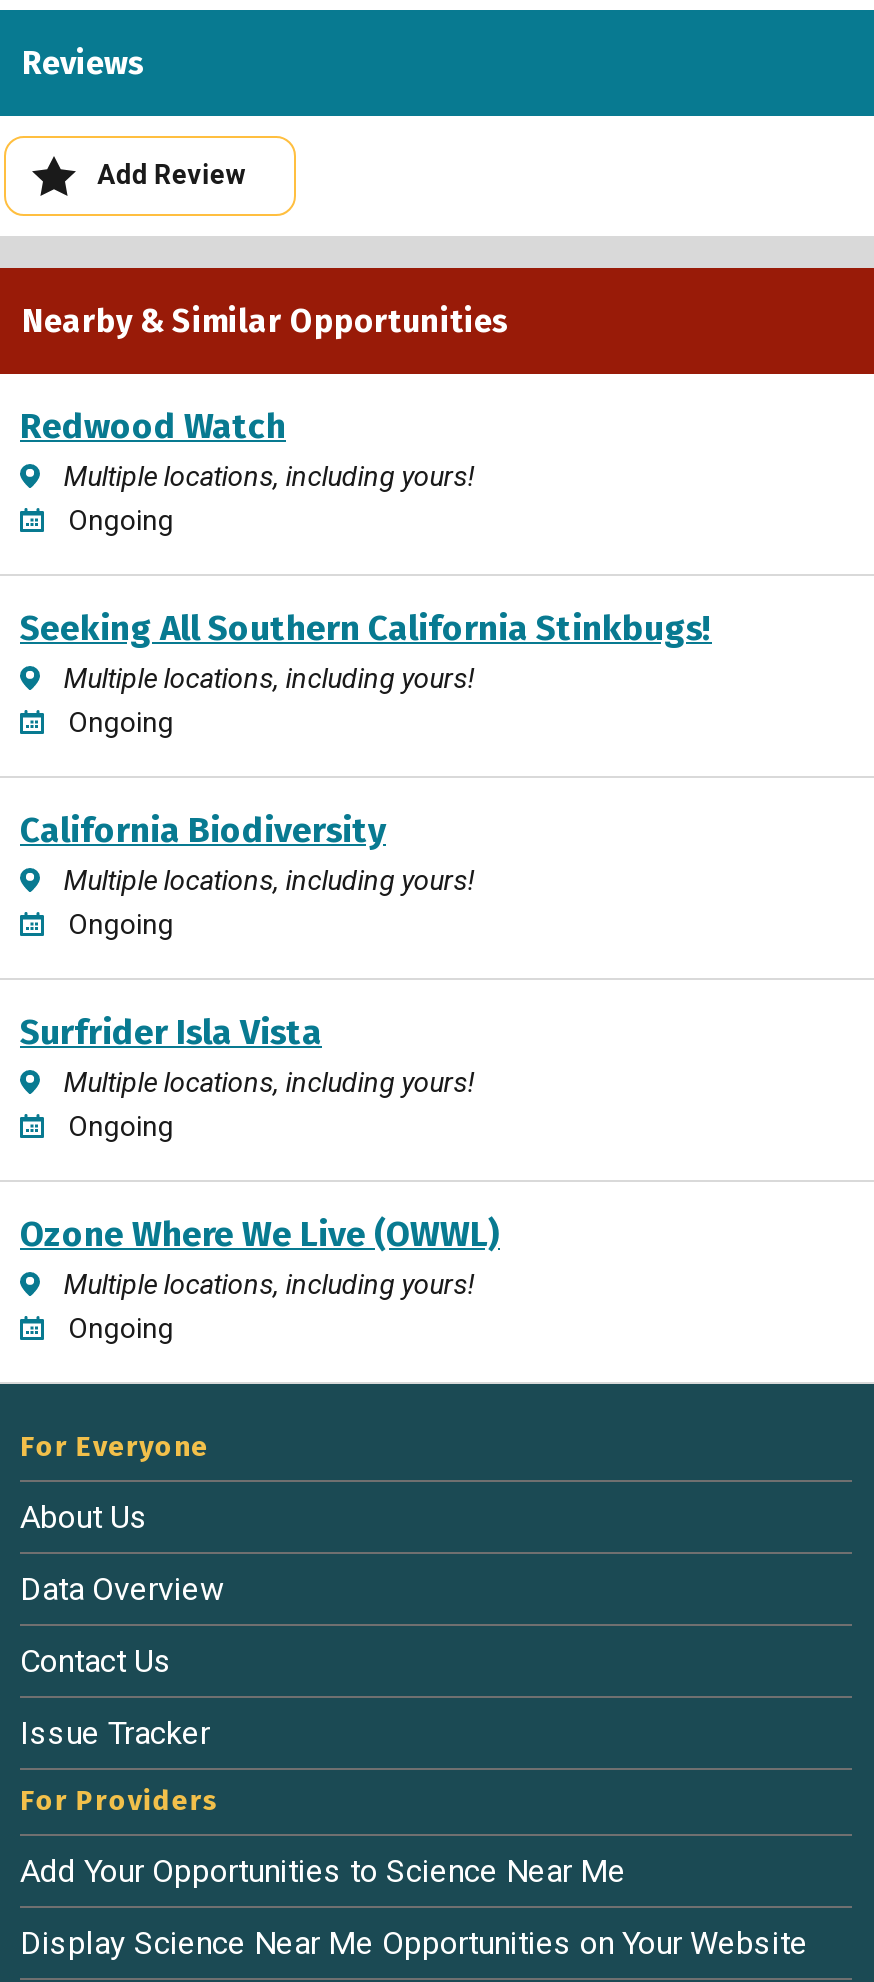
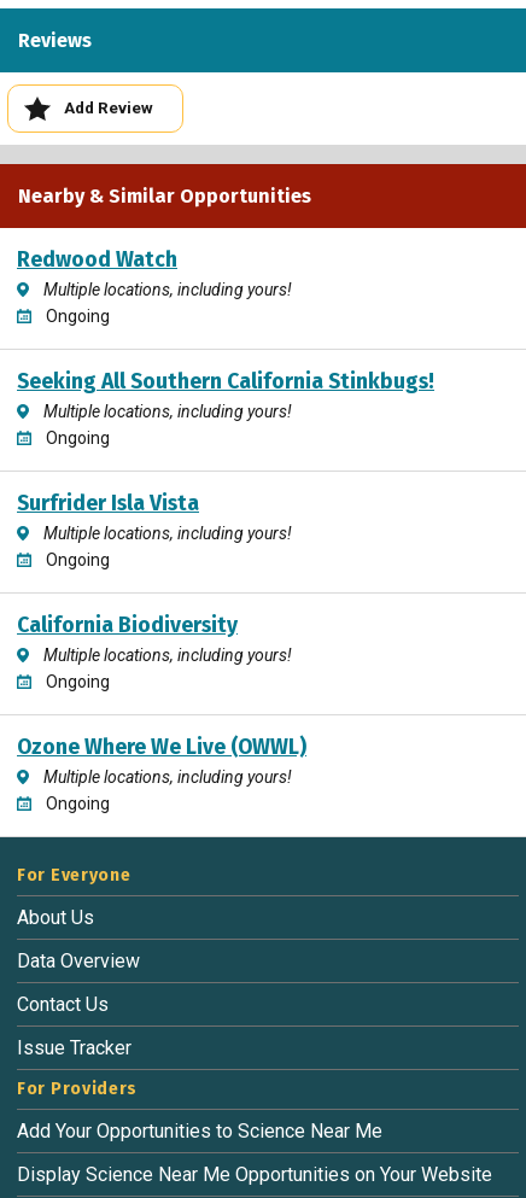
moved [20,810,386,852] -> [17,613,238,638]: California Biodiversity
moved [20,1012,322,1054] -> [17,491,199,516]: Surfrider Isla Vista

